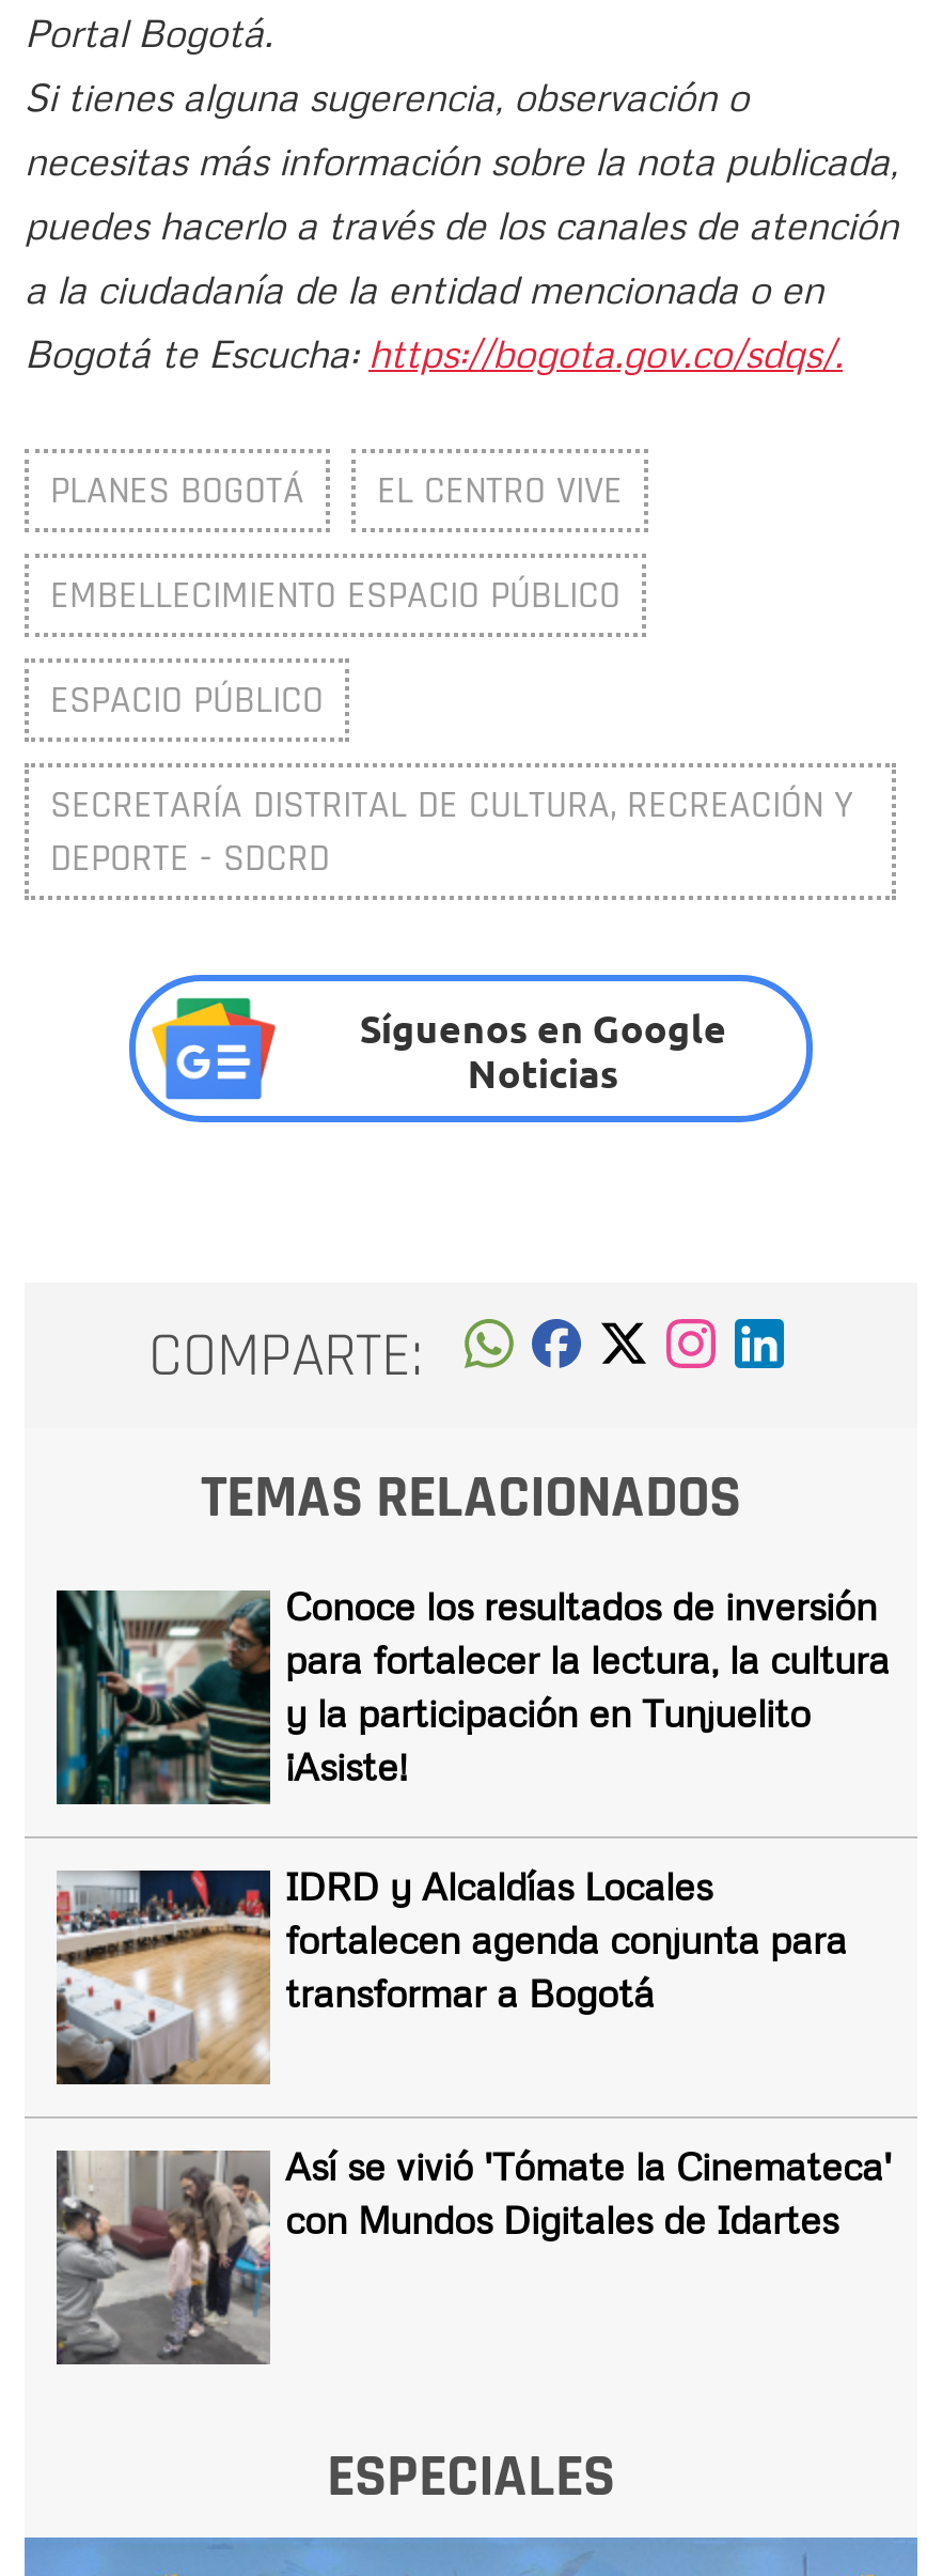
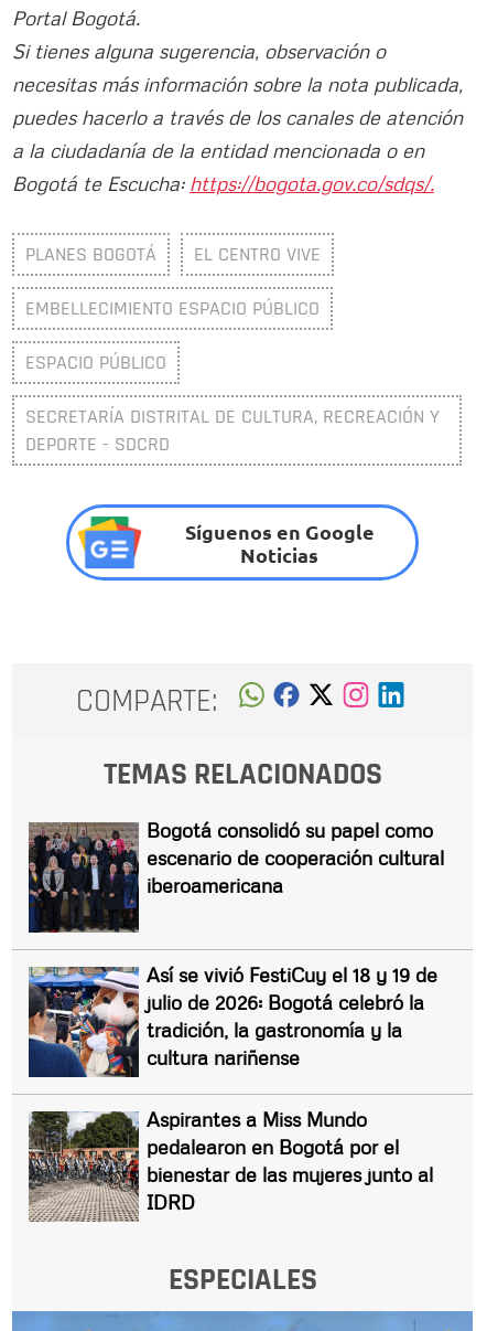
[54,1582,890,1806] [image] | Conoce los resultados de inversión | para fortalecer la lectura, la cultura | y la participación en Tunjuelito | ¡Asiste! -> [28,818,444,934] [image] | Bogotá consolidó su papel como | escenario de cooperación cultural | iberoamericana
[54,1862,847,2086] [image] | IDRD y Alcaldías Locales | fortalecen agenda conjunta para | transformar a Bogotá -> [28,962,437,1078] [image] | Así se vivió FestiCuy el 18 y 19 de | julio de 2026: Bogotá celebró la | tradición, la gastronomía y la | cultura nariñense
[54,2142,892,2364] [image] | Así se vivió 'Tómate la Cinemateca' | con Mundos Digitales de Idartes -> [29,1107,433,1222] [image] | Aspirantes a Miss Mundo | pedalearon en Bogotá por el | bienestar de las mujeres junto al | IDRD

